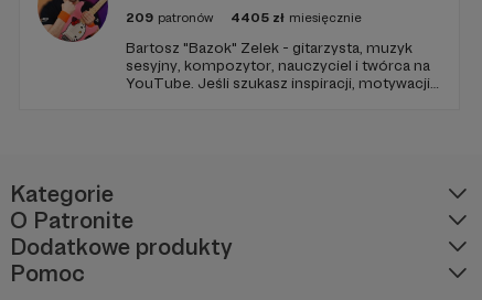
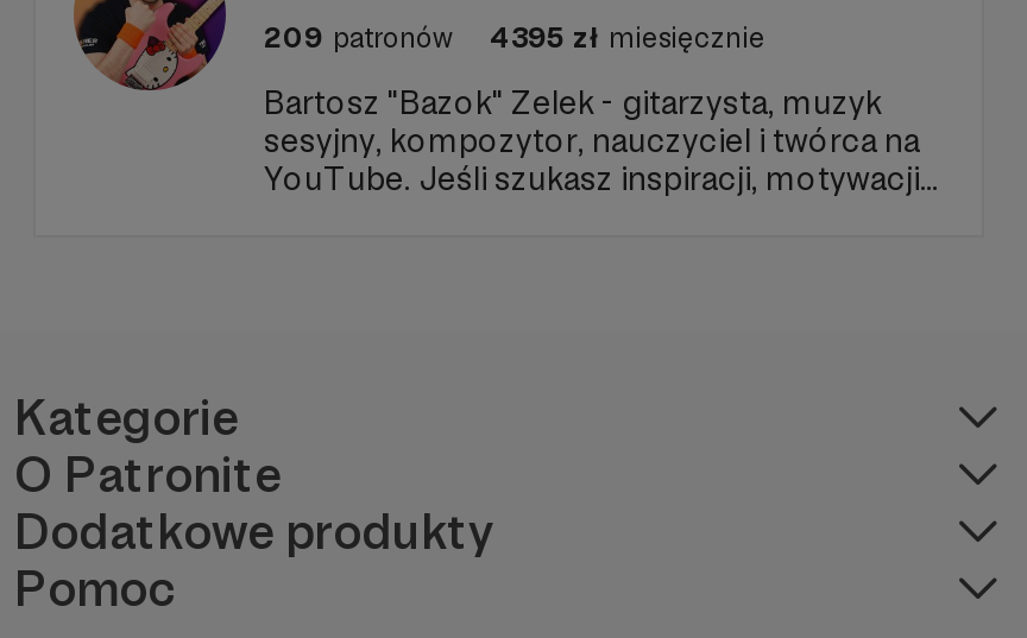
[231,10,362,25] 4405 zł miesięcznie -> [490,21,765,55] 4395 zł miesięcznie

